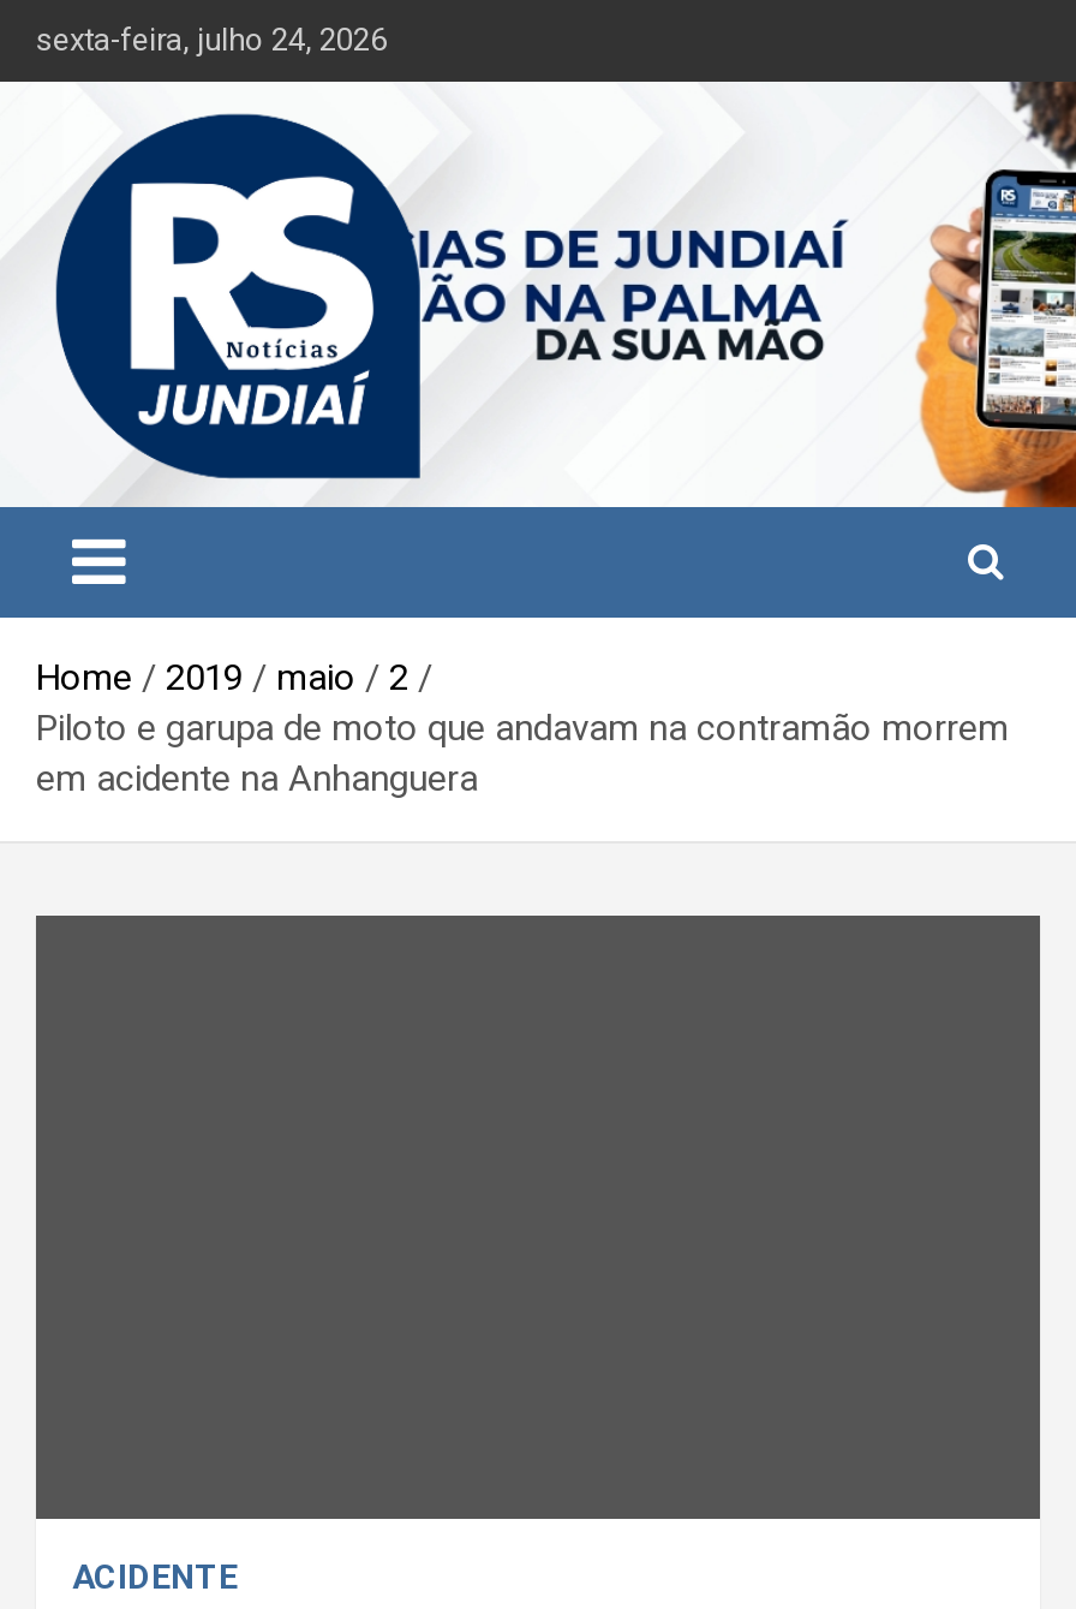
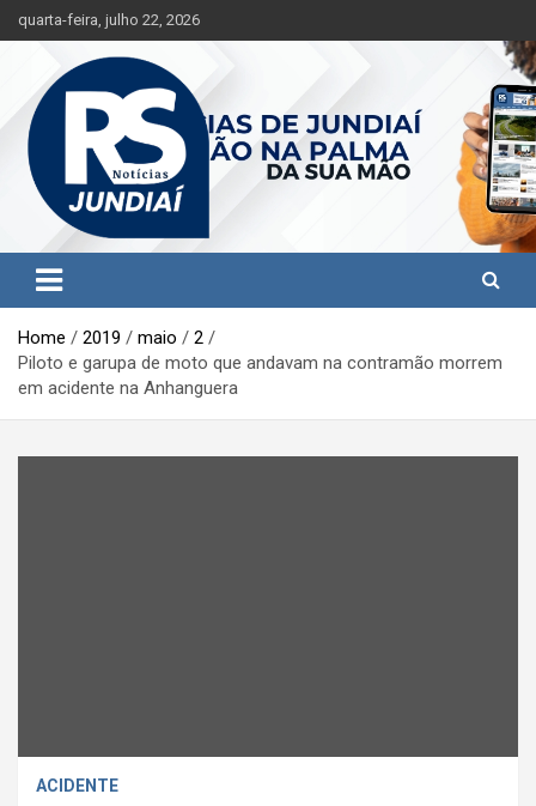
[36,22,387,58] sexta-feira, julho 24, 2026 -> [18,11,200,29] quarta-feira, julho 22, 2026

